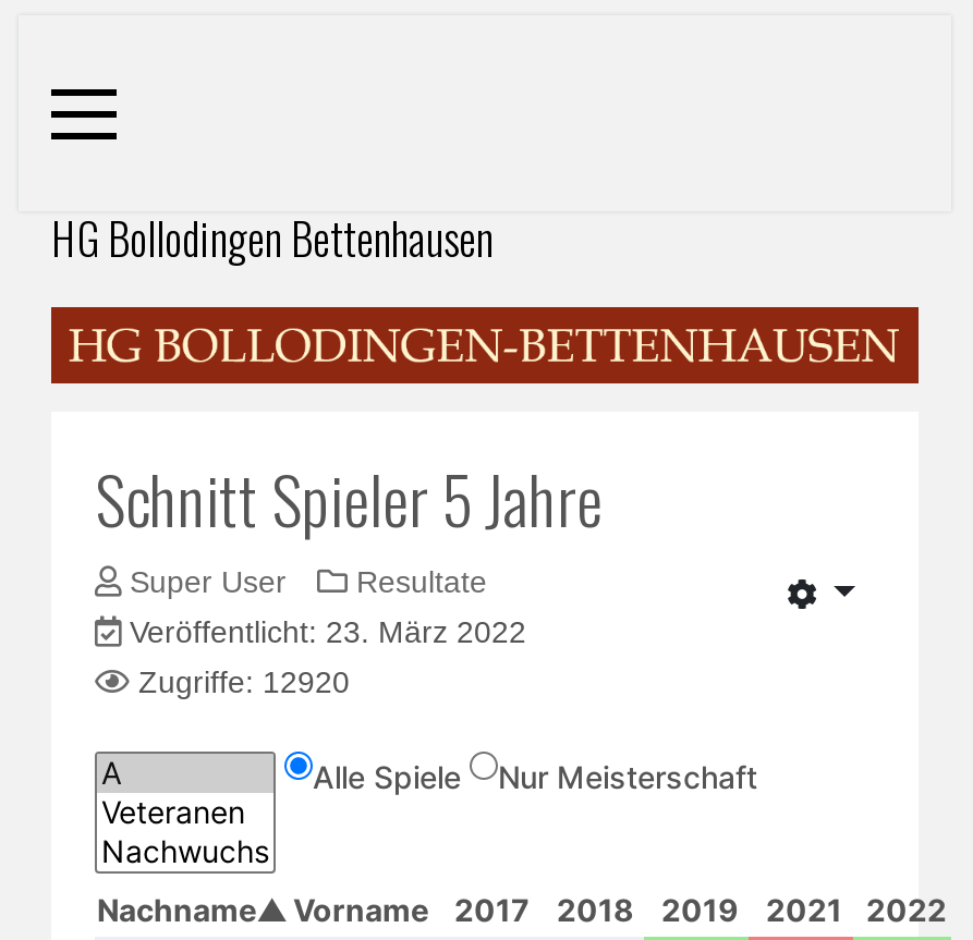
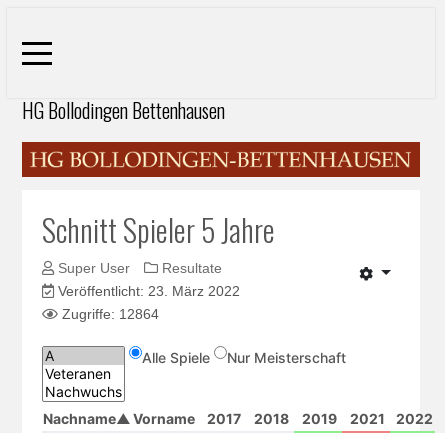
[138,665,350,699] Zugriffe: 12920 -> [62,306,159,322] Zugriffe: 12864

